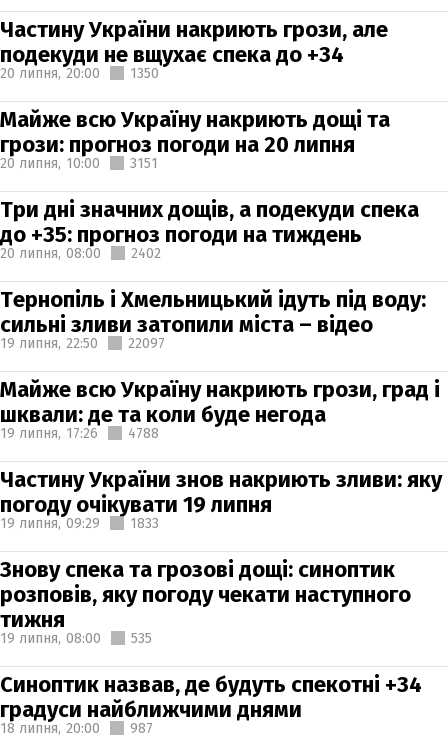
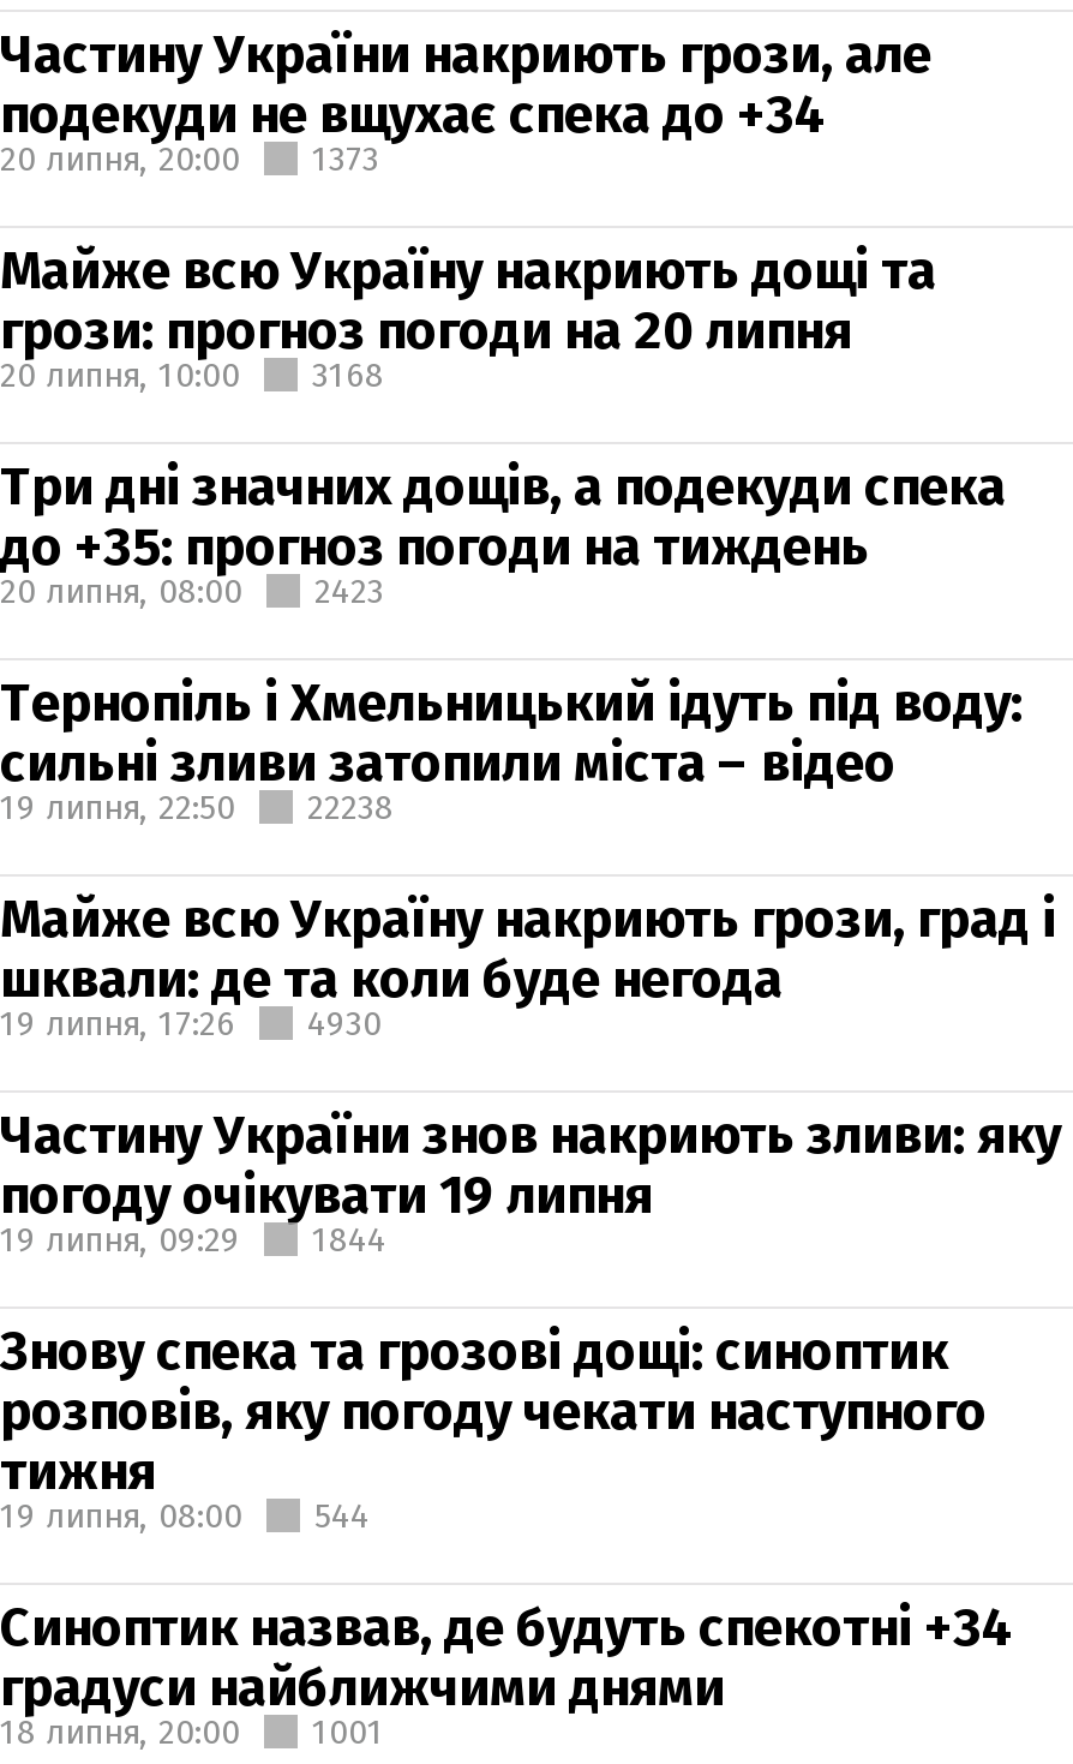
[0,64,159,81] 20 липня, 20:00 1350 -> [0,138,379,179] 20 липня, 20:00 1373
[0,154,158,171] 20 липня, 10:00 3151 -> [0,354,384,395] 20 липня, 10:00 3168
[0,244,161,261] 20 липня, 08:00 2402 -> [0,570,384,611] 20 липня, 08:00 2423
[0,334,165,351] 19 липня, 22:50 22097 -> [0,787,394,827] 19 липня, 22:50 22238
[0,424,159,441] 19 липня, 17:26 4788 -> [0,1003,382,1044] 19 липня, 17:26 4930
[0,514,159,531] 19 липня, 09:29 1833 -> [0,1219,386,1260] 19 липня, 09:29 1844
[0,629,152,646] 19 липня, 08:00 535 -> [0,1495,370,1536] 19 липня, 08:00 544
[0,719,153,736] 18 липня, 20:00 987 -> [0,1711,384,1752] 18 липня, 20:00 1001

